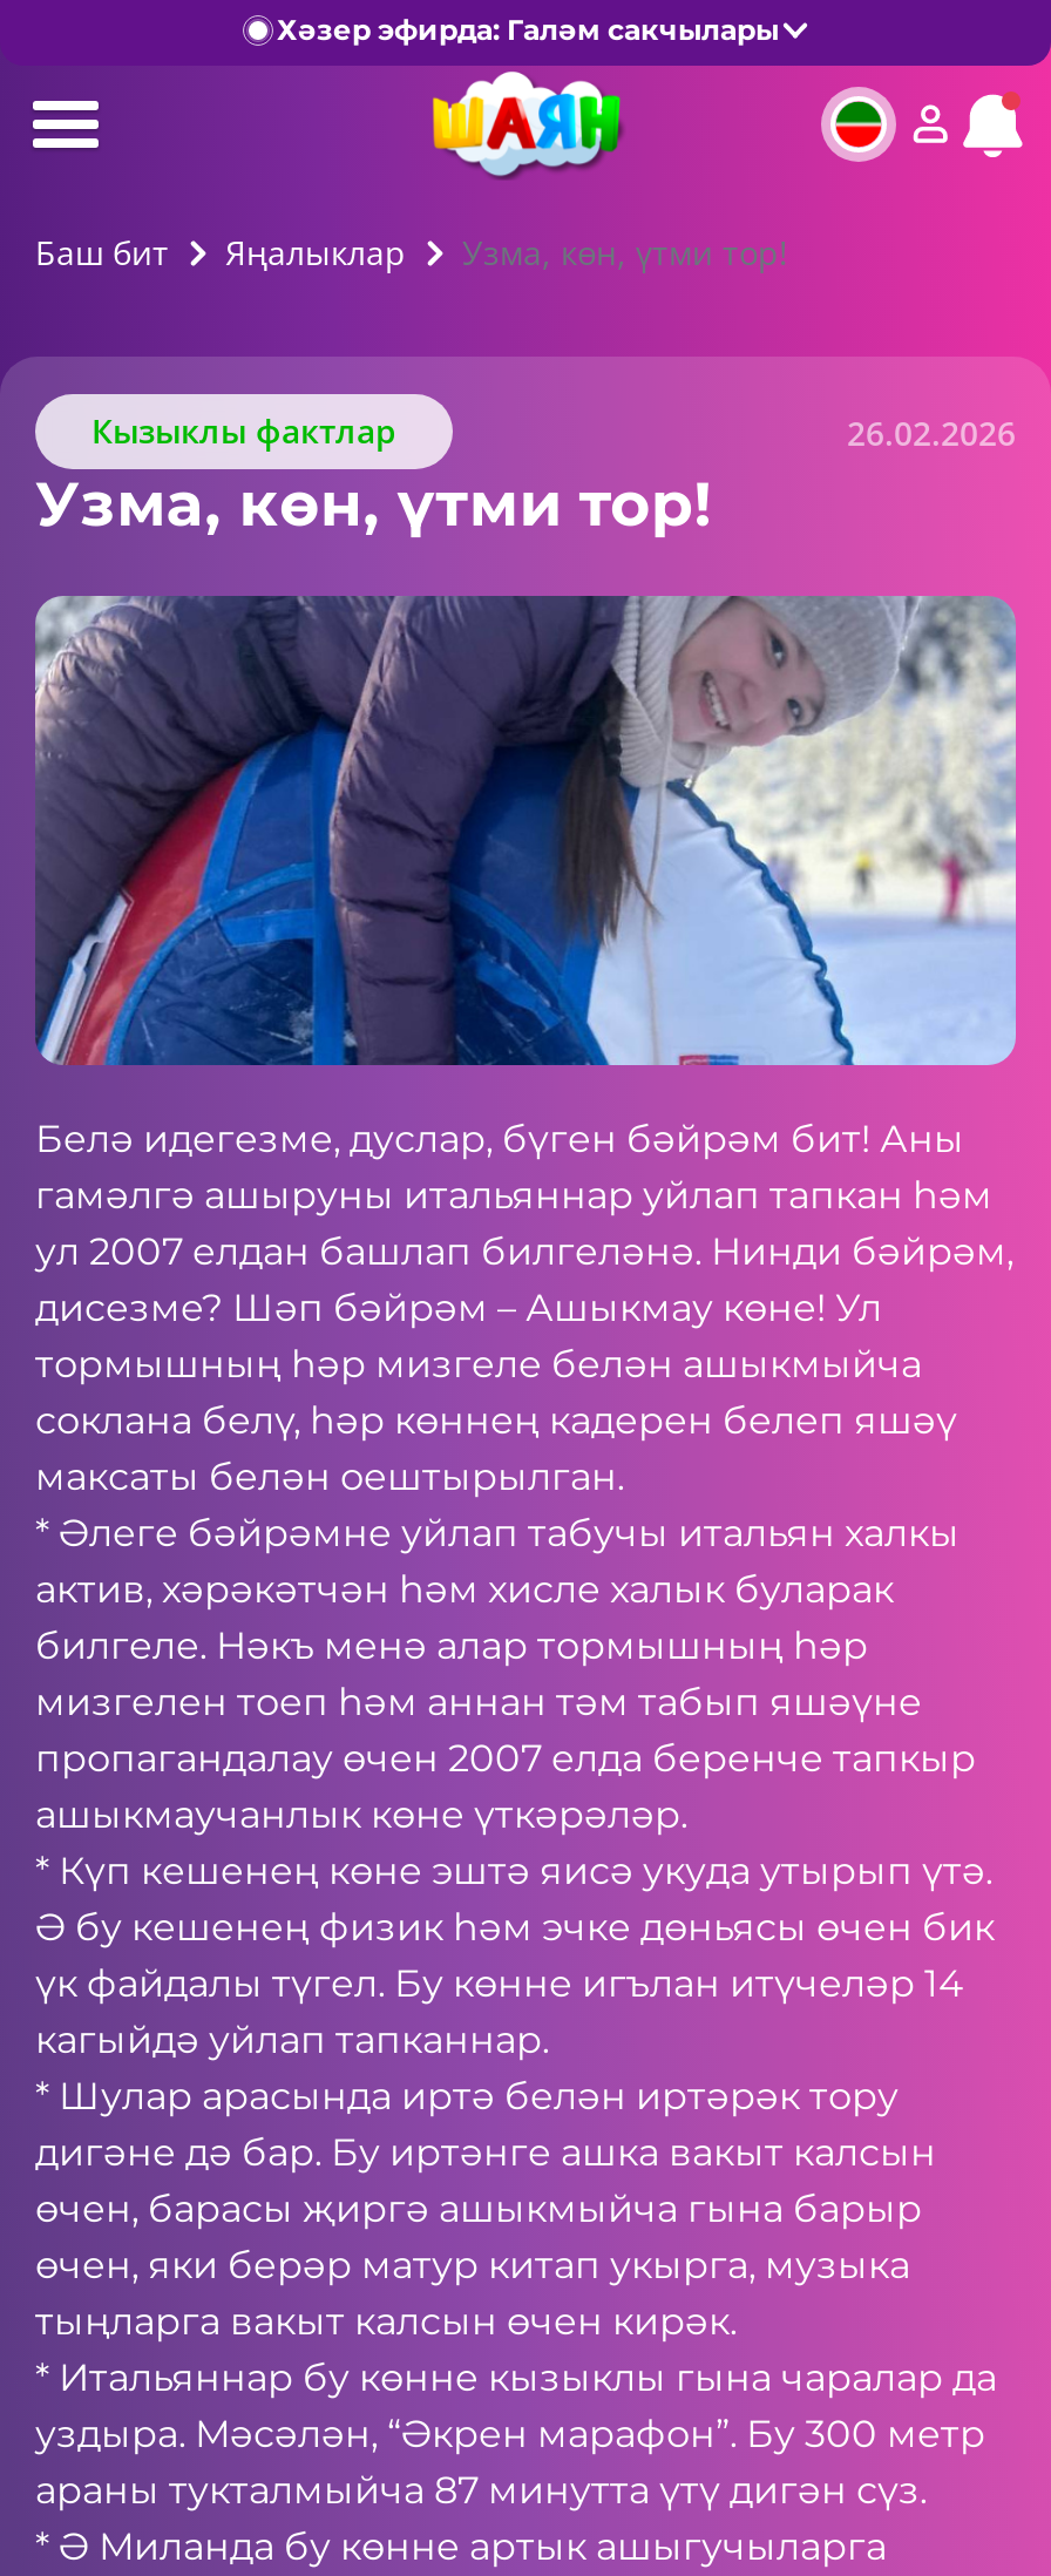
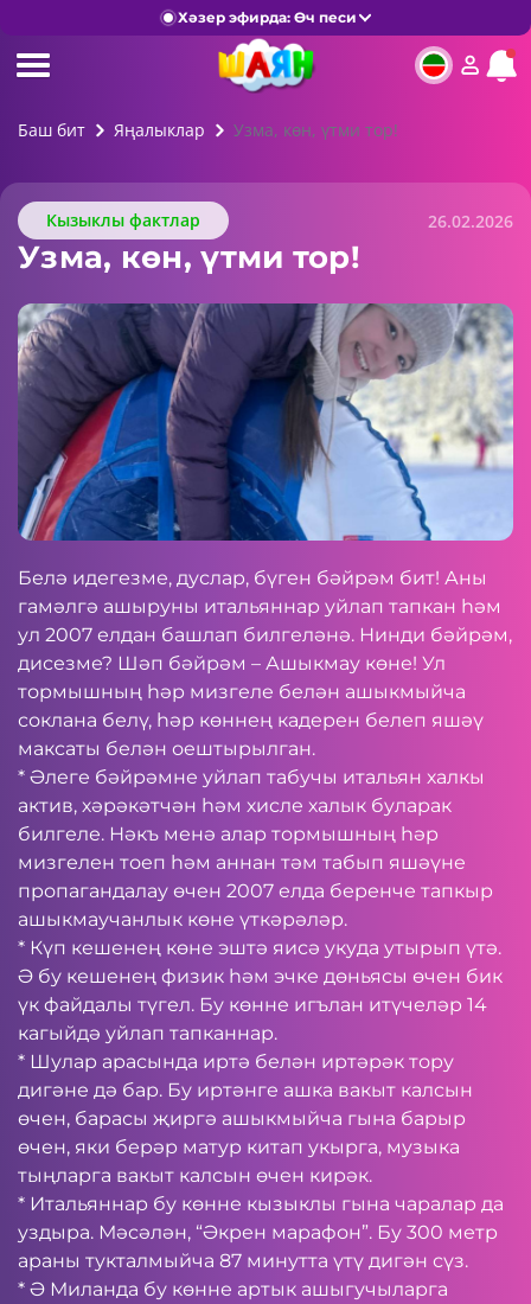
[277,12,779,47] Хәзер эфирда: Галәм сакчылары -> [177,8,356,26] Хәзер эфирда: Өч песи

